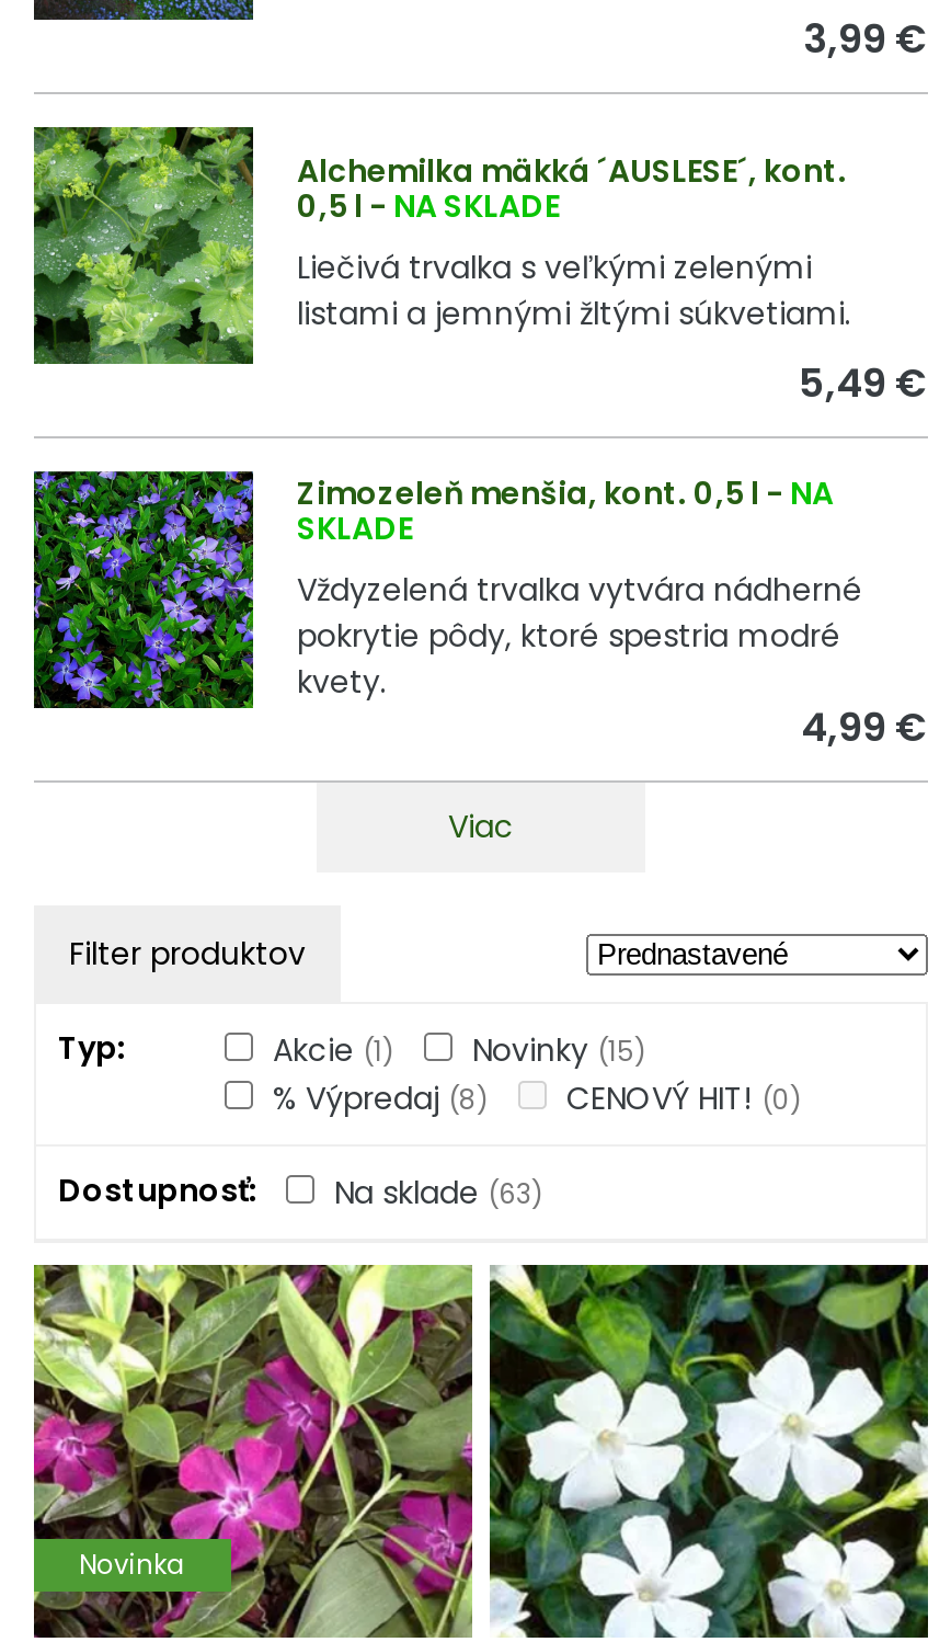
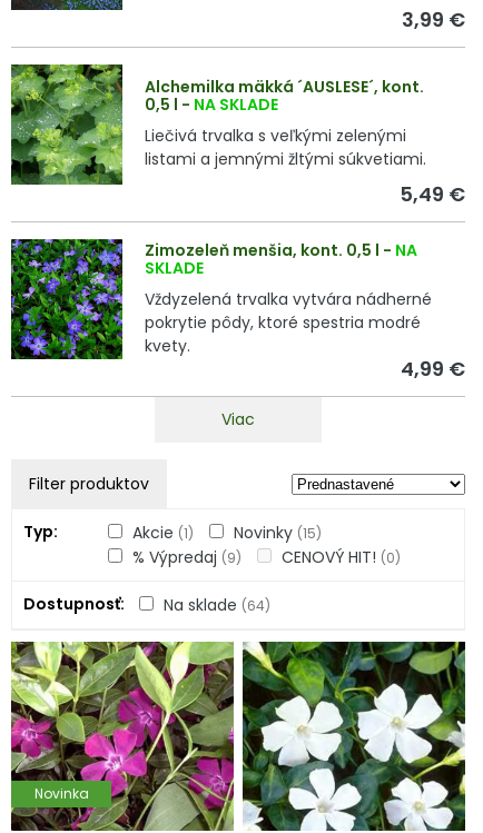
[273,1076,801,1120] % Výpredaj (8) CENOVÝ HIT! (0) -> [132,546,401,568] % Výpredaj (9) CENOVÝ HIT! (0)
[58,1168,542,1215] Dostupnosť Na sklade (63) -> [23,593,270,616] Dostupnosť Na sklade (64)

